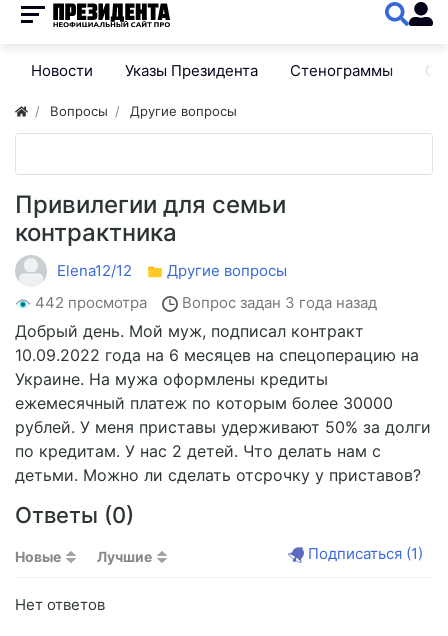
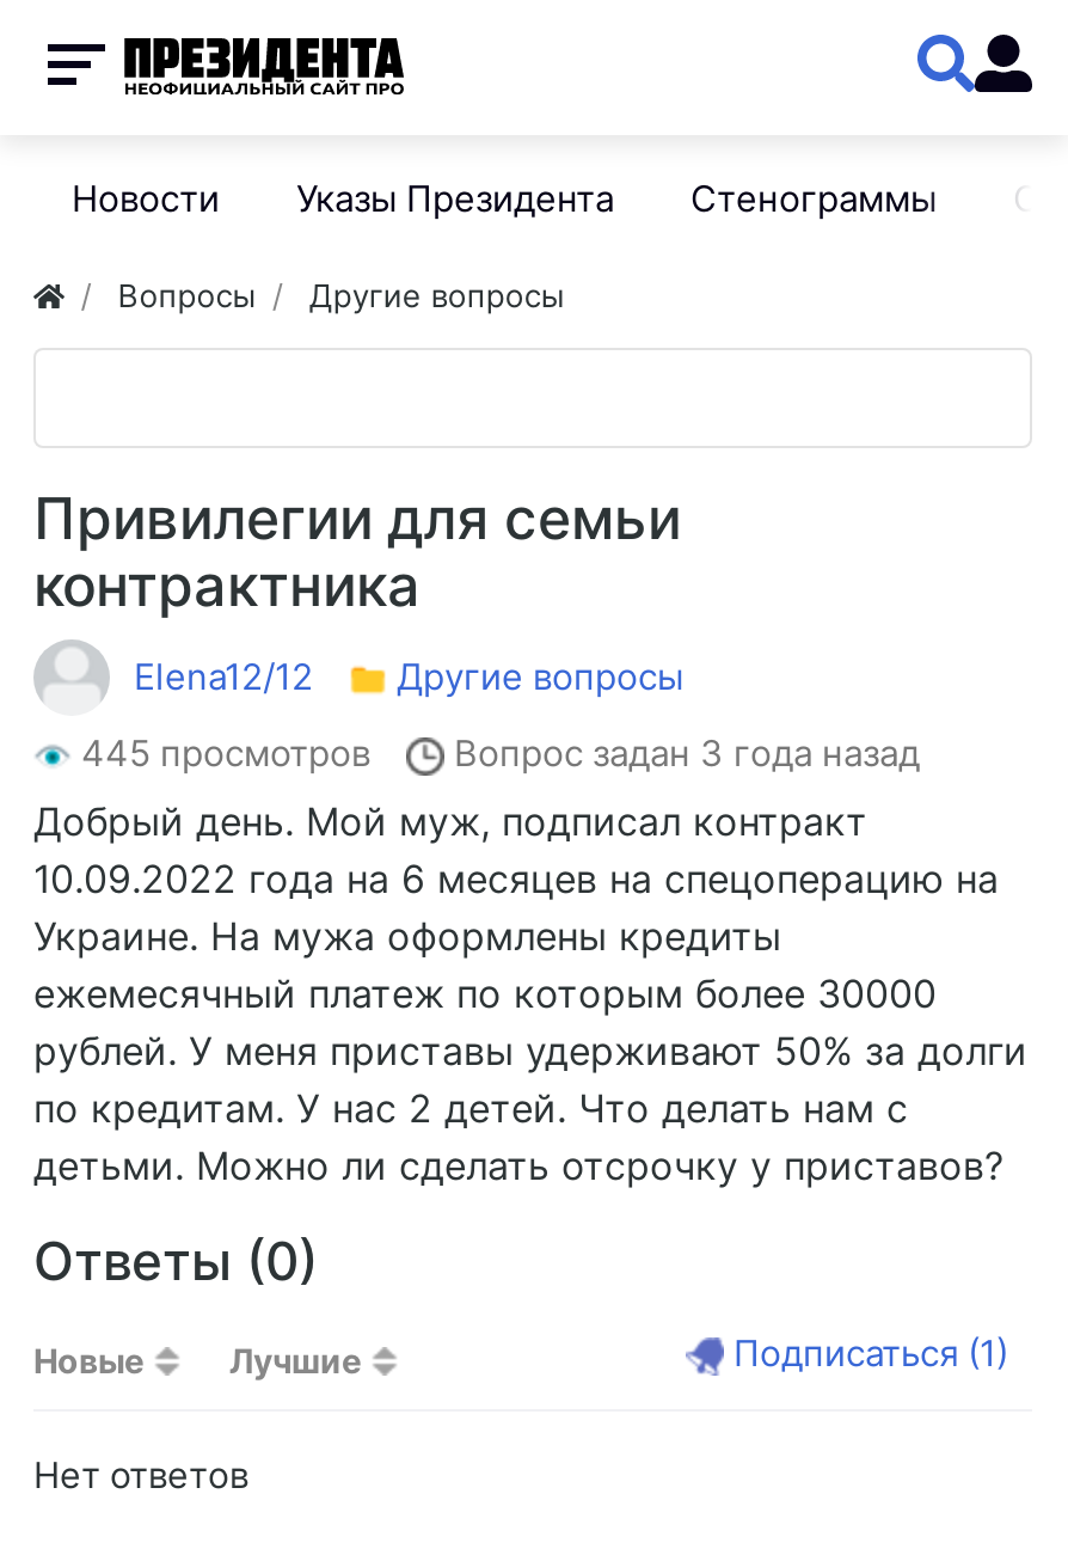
[31,293,147,312] 442 просмотра -> [72,730,370,776] 445 просмотров

